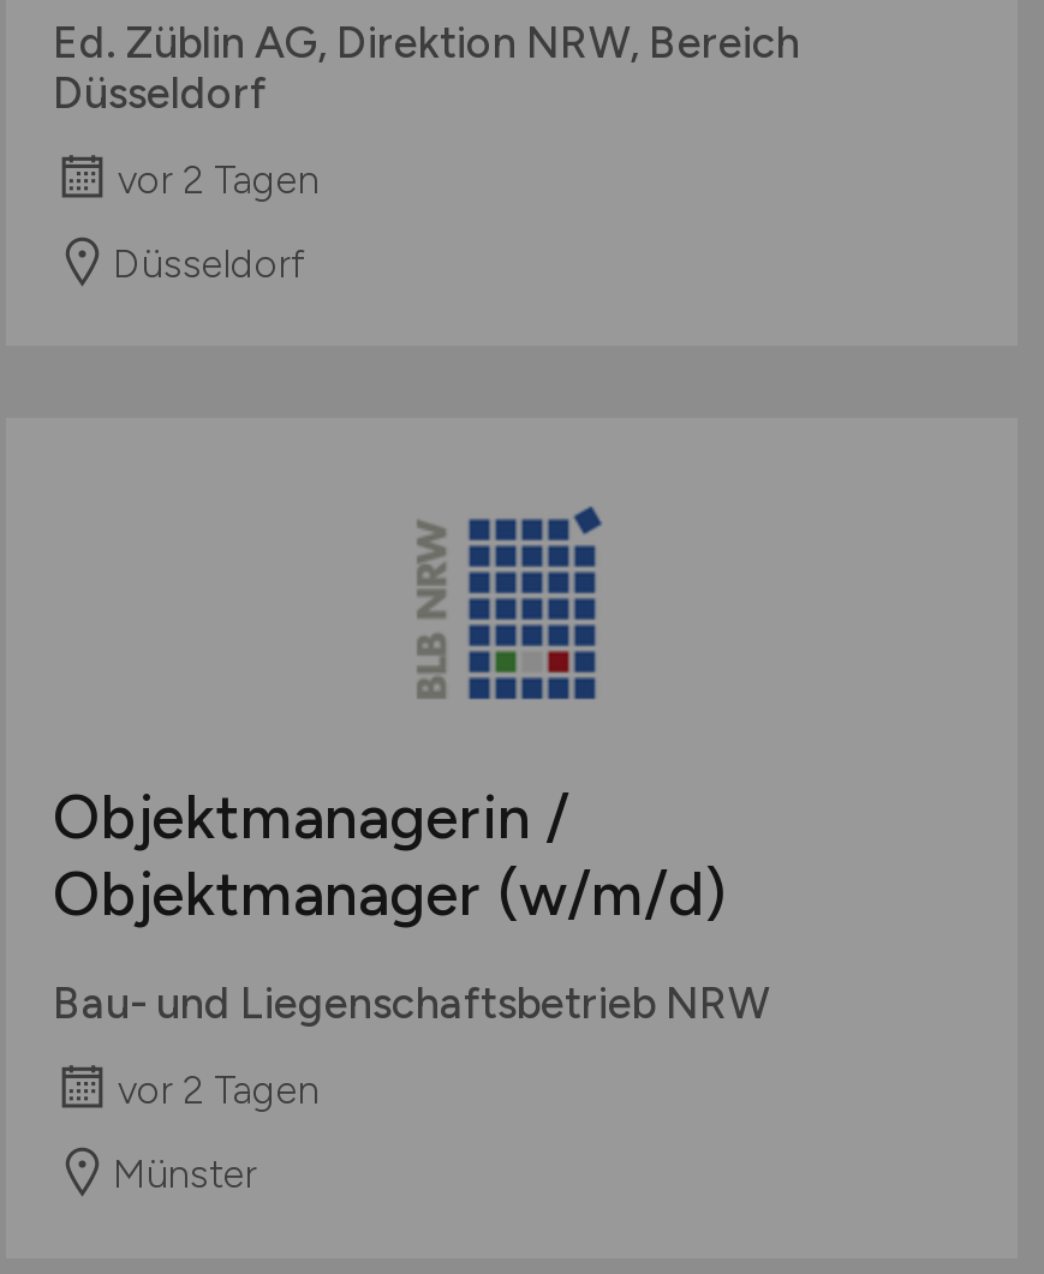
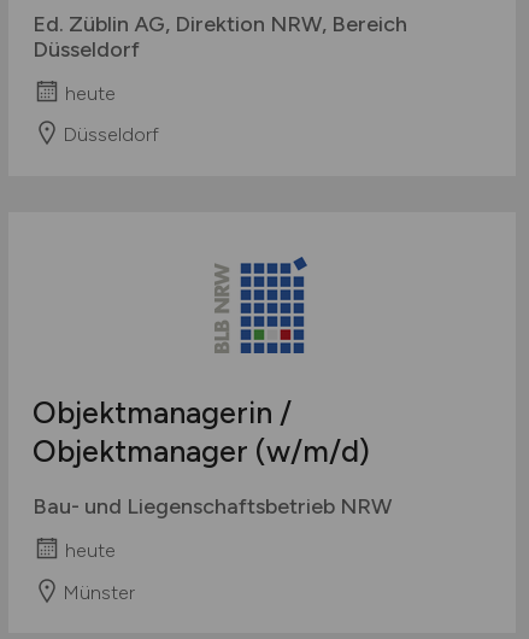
[118,158,320,204] vor 2 Tagen -> [64,81,115,104] heute
[118,1069,320,1114] vor 2 Tagen -> [64,538,115,561] heute

